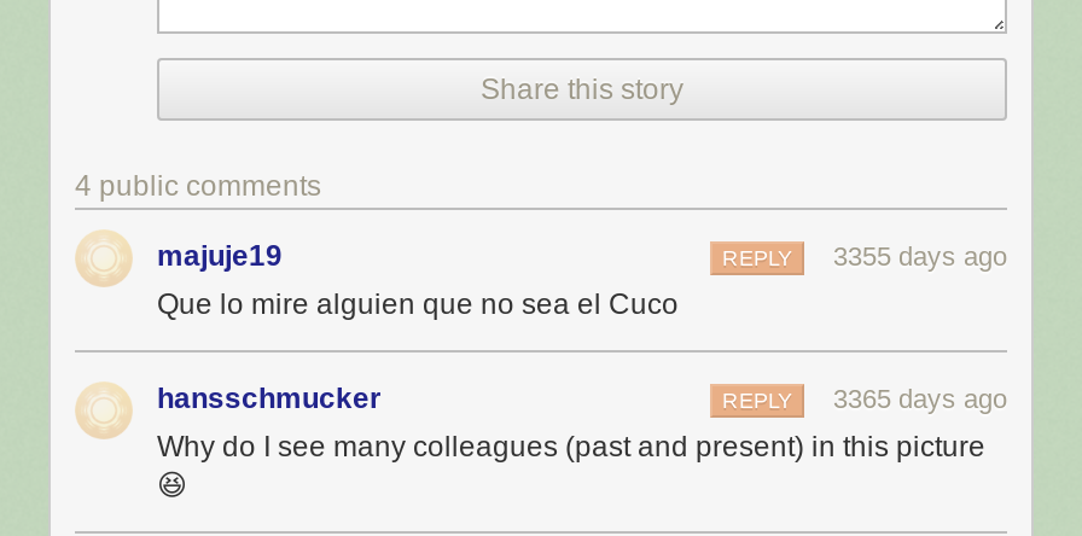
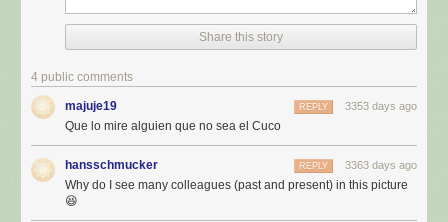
[722,241,1007,270] REPLY 3355 days ago -> [299,100,417,112] REPLY 3353 days ago
[722,384,1007,413] REPLY 3365 days ago -> [299,159,417,171] REPLY 3363 days ago

